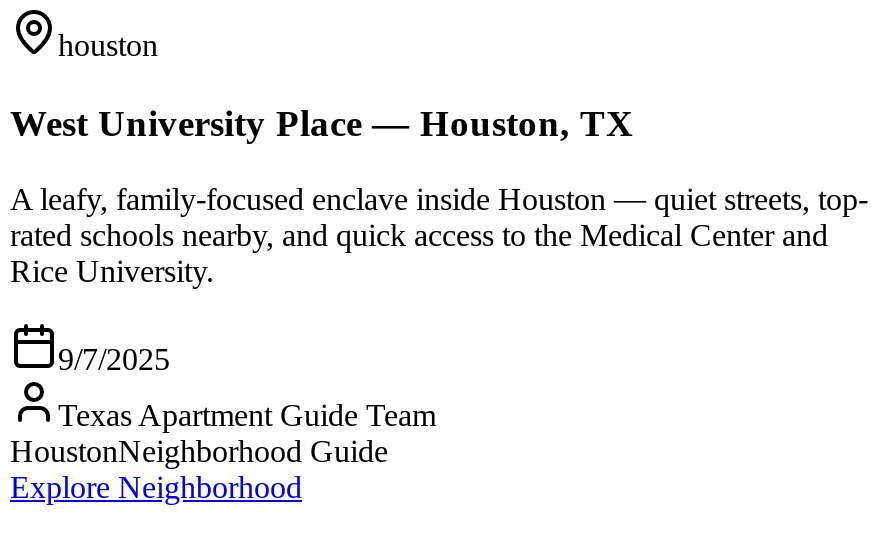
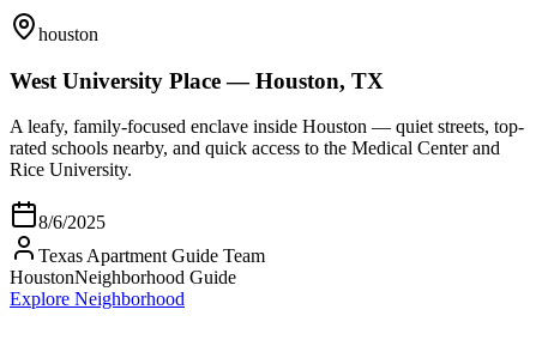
[58,342,170,376] 9/7/2025 -> [38,212,106,233] 8/6/2025

